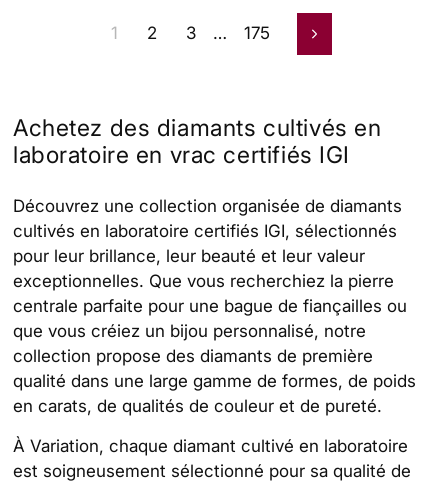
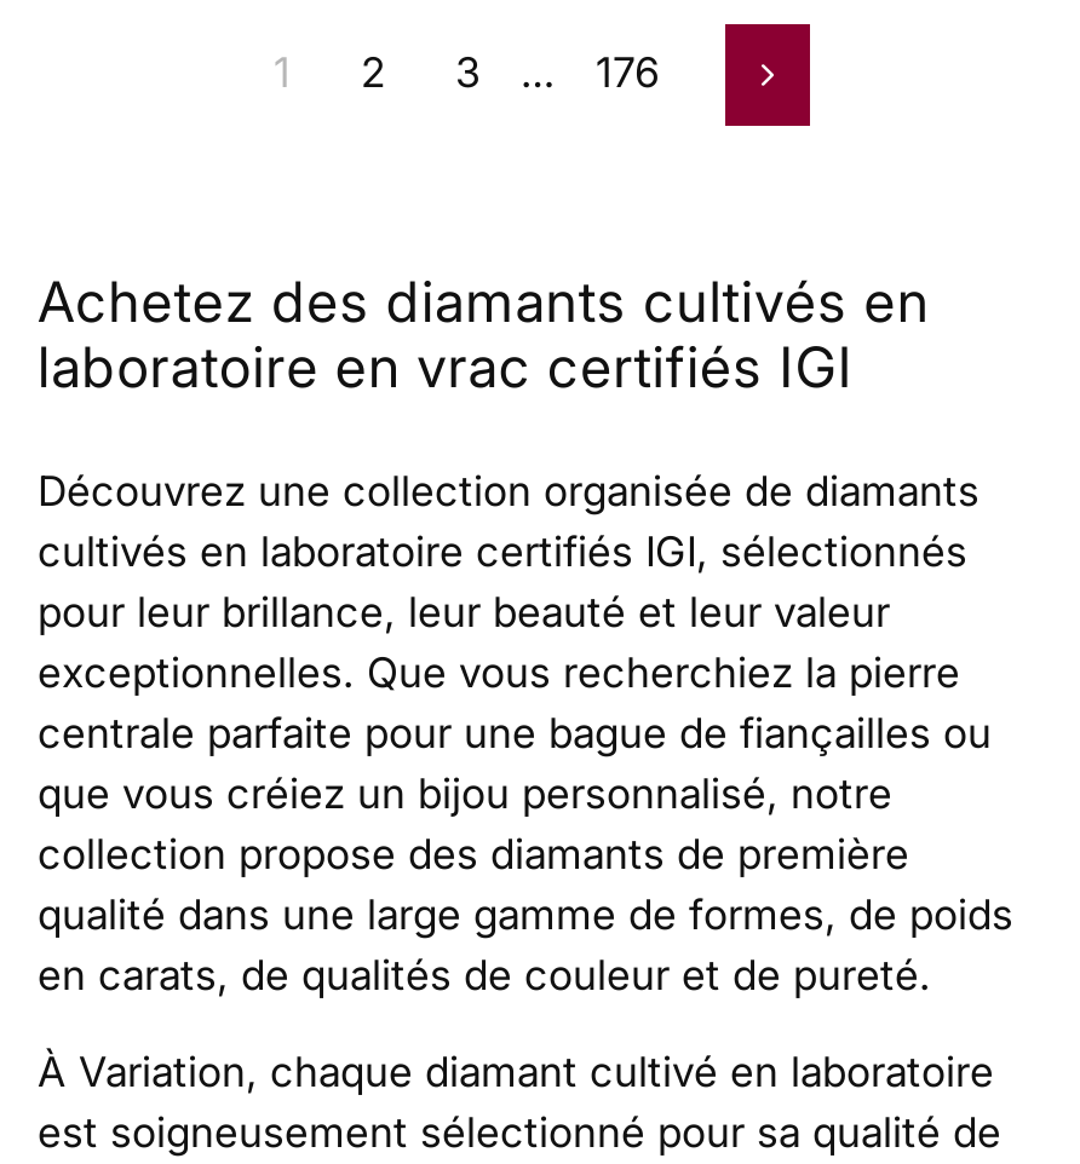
[243,23,269,43] 175 -> [596,48,659,97] 176

